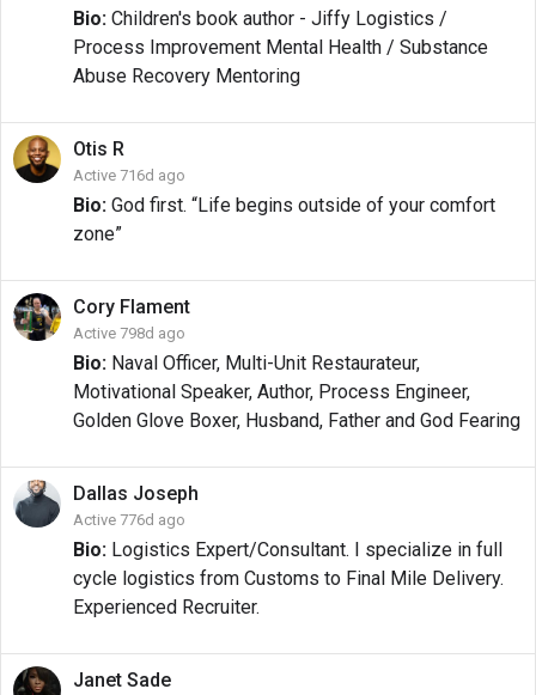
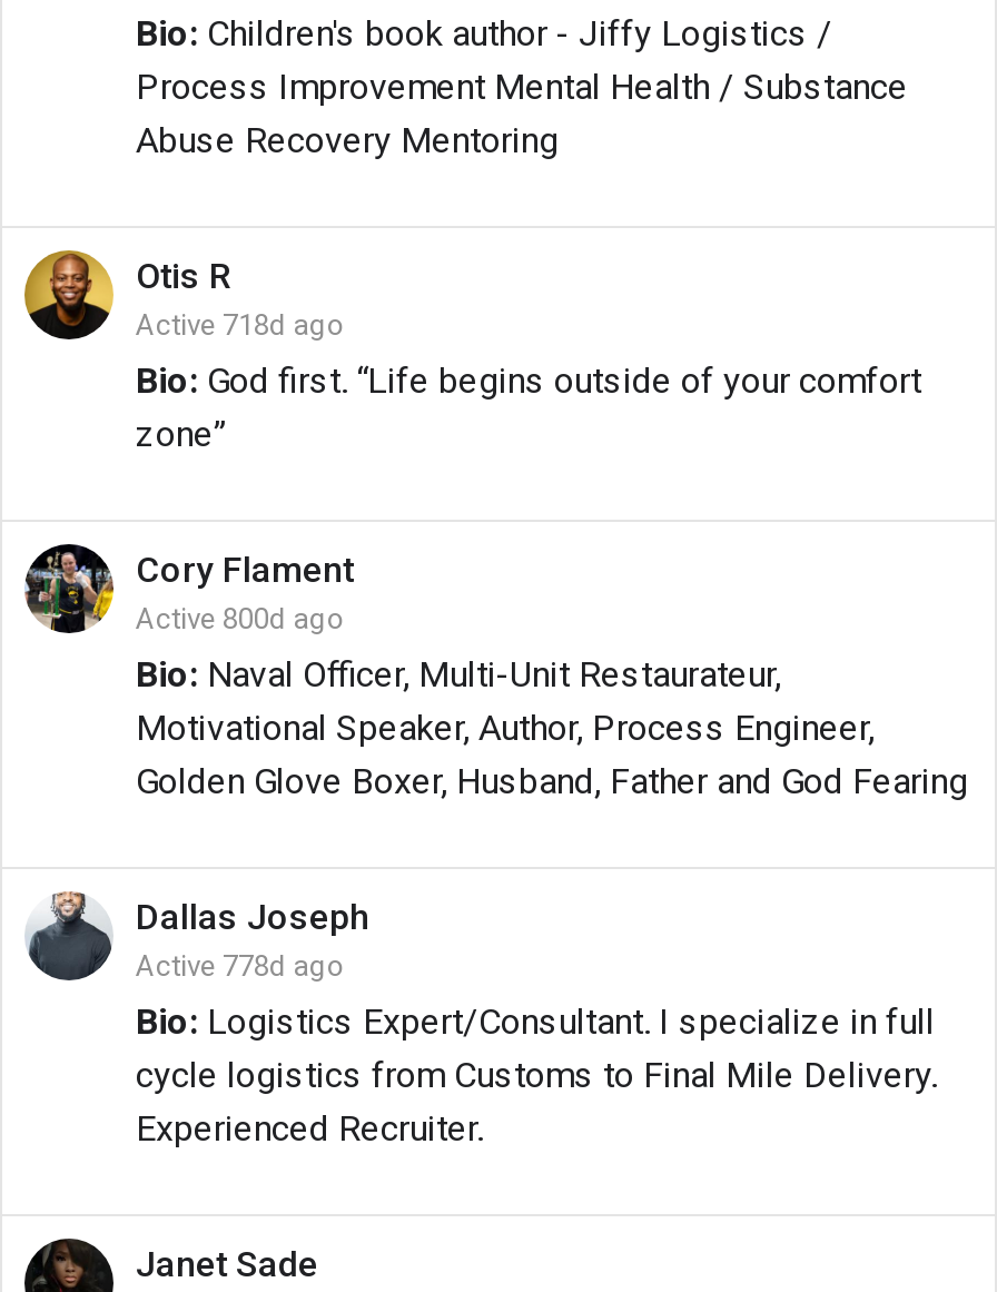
[73,166,185,184] Active 716d ago -> [136,308,345,342] Active 718d ago
[73,324,185,342] Active 798d ago -> [136,602,345,635] Active 800d ago
[73,511,185,529] Active 776d ago -> [136,949,345,983] Active 778d ago

